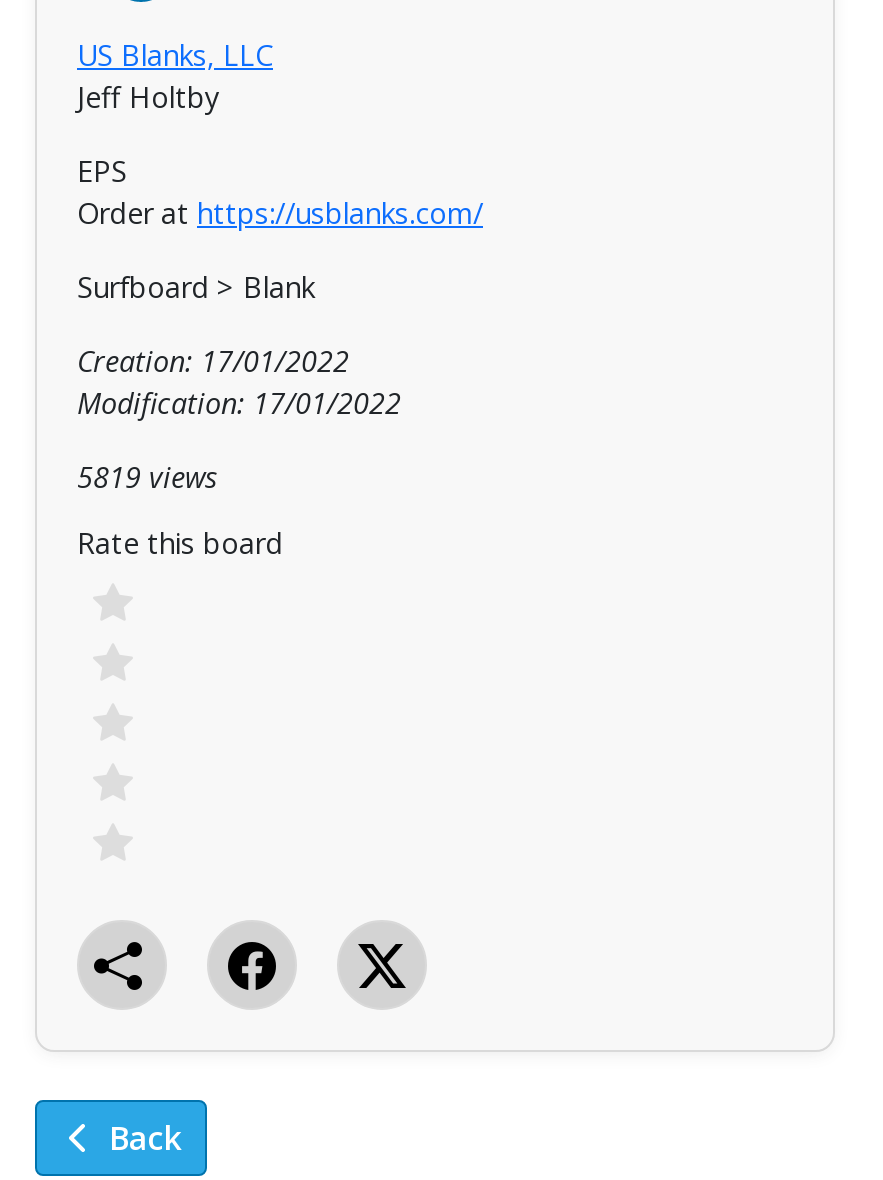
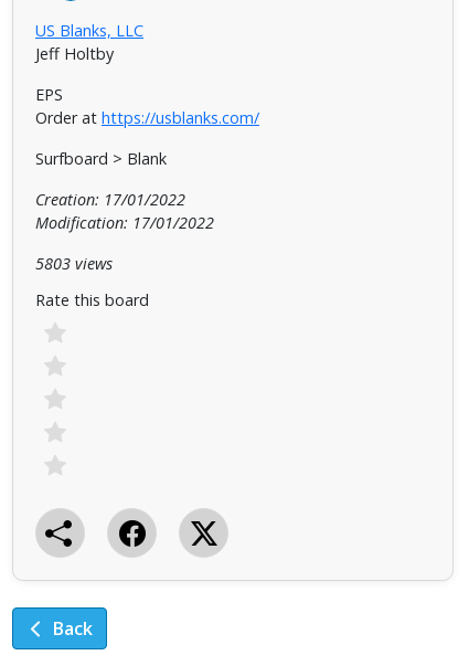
[77,458,217,496] 5819 views -> [35,253,113,274] 5803 views

